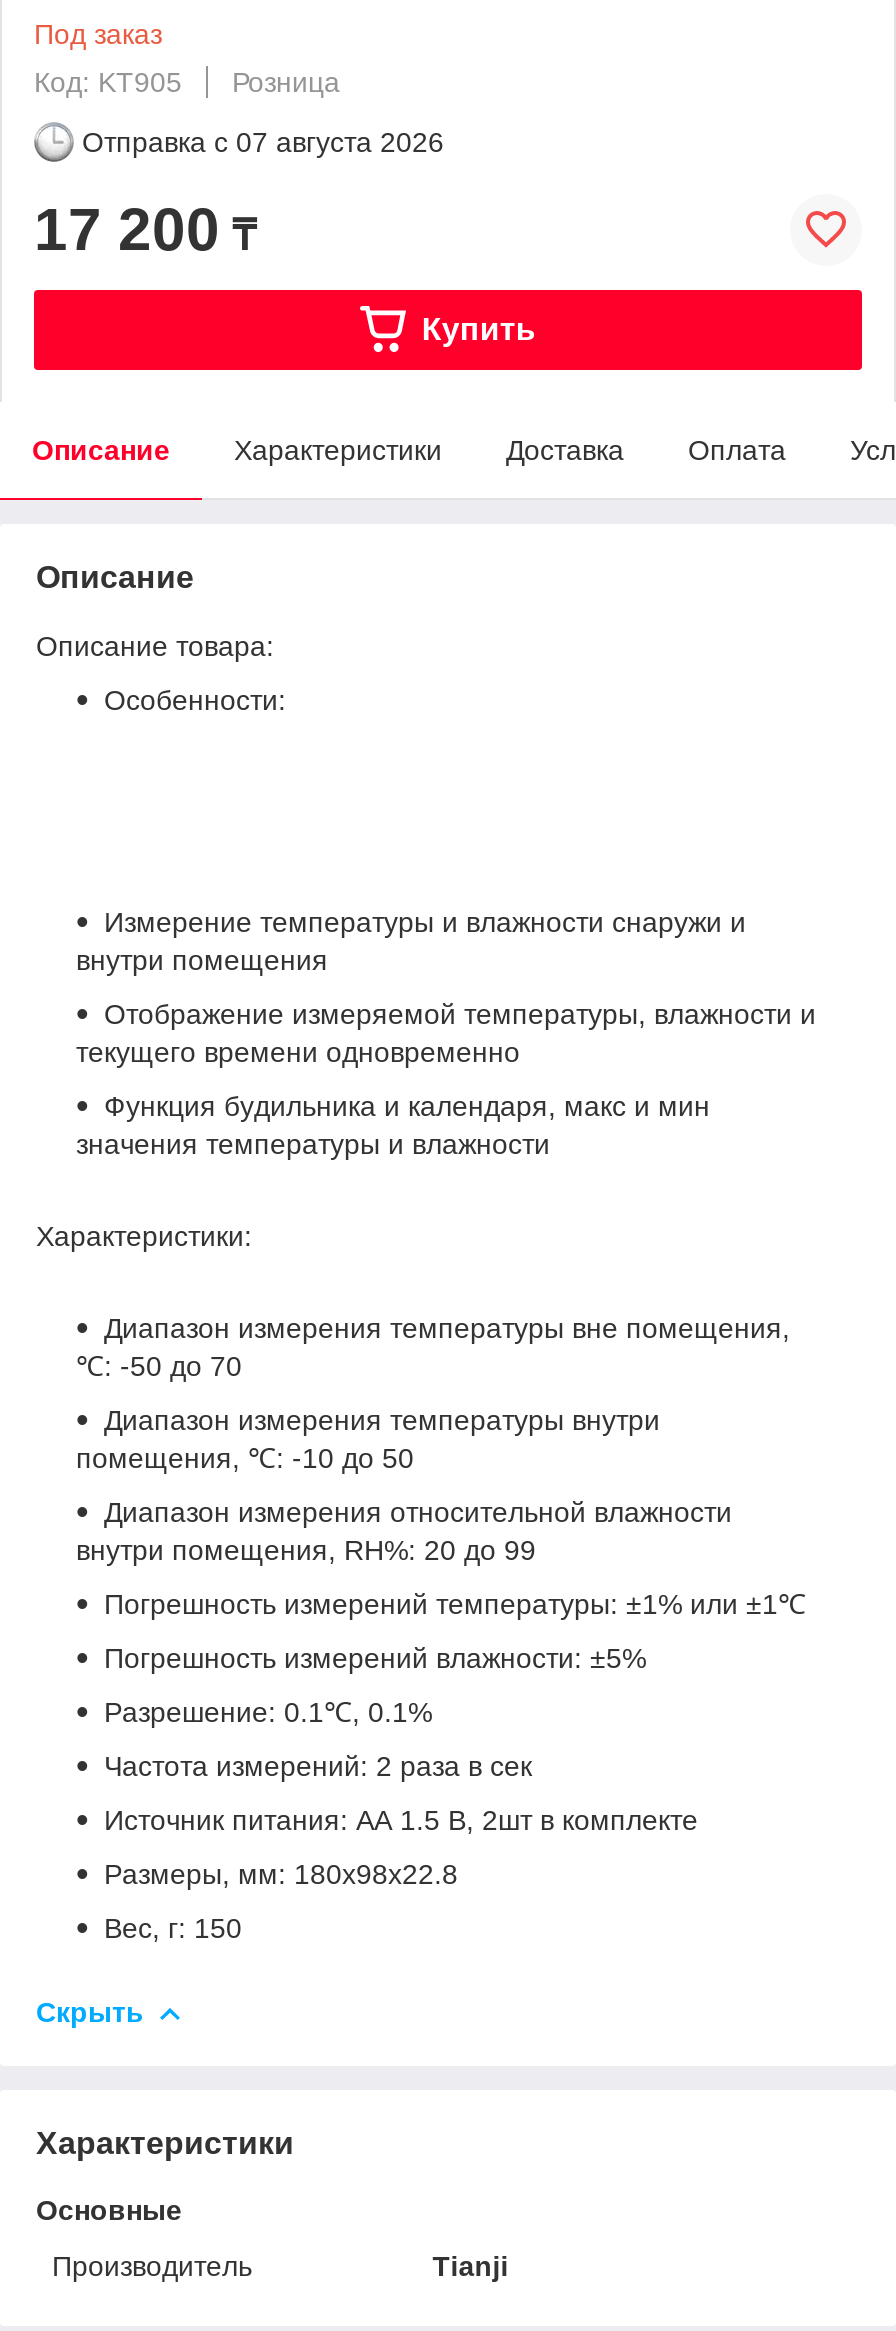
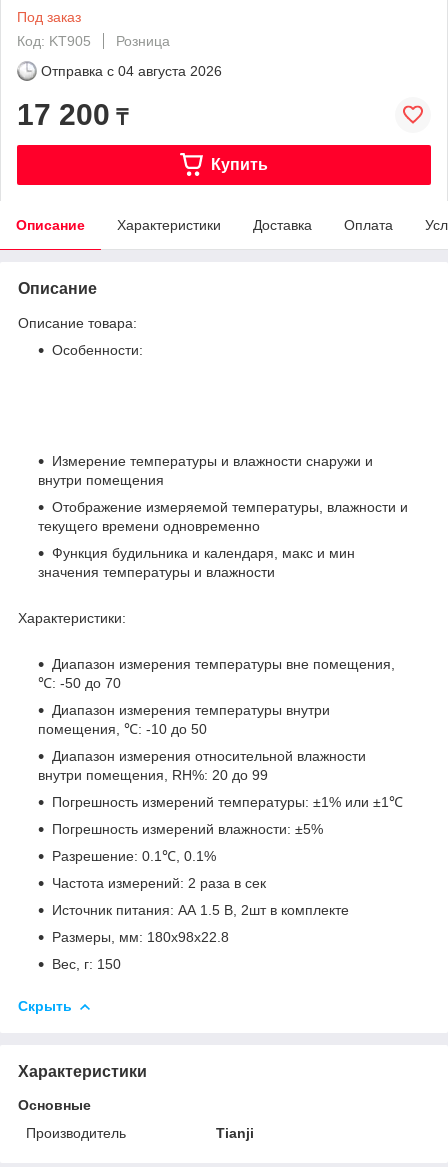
[82,126,444,158] Отправка с 07 августа 2026 -> [41,63,222,79] Отправка с 04 августа 2026

